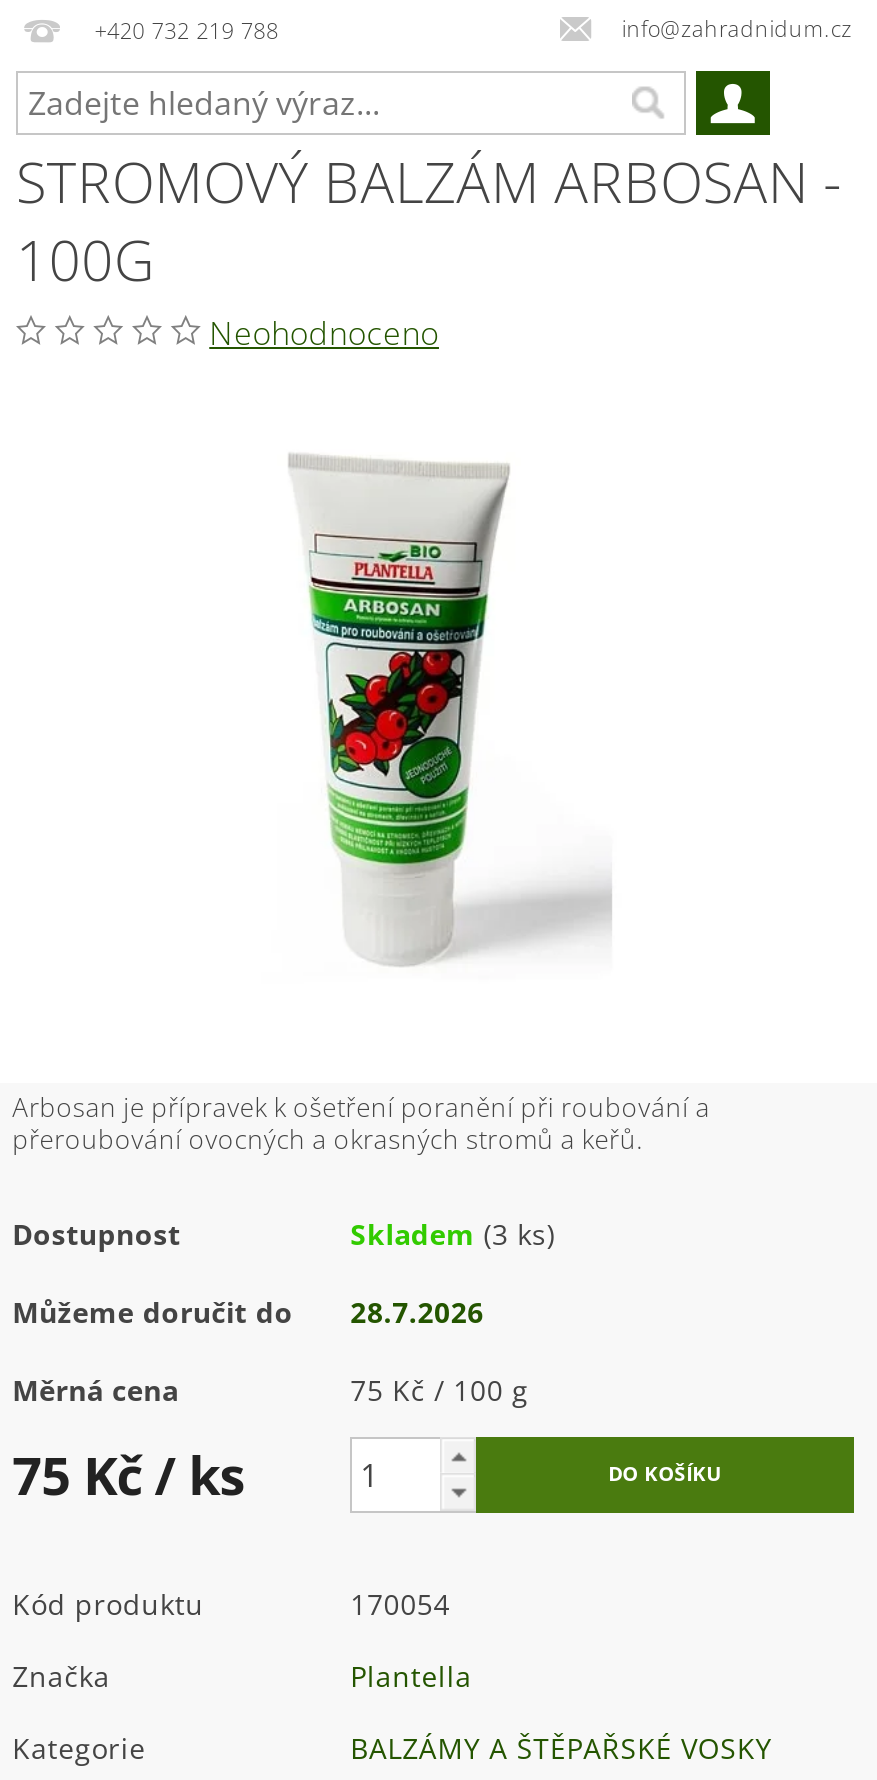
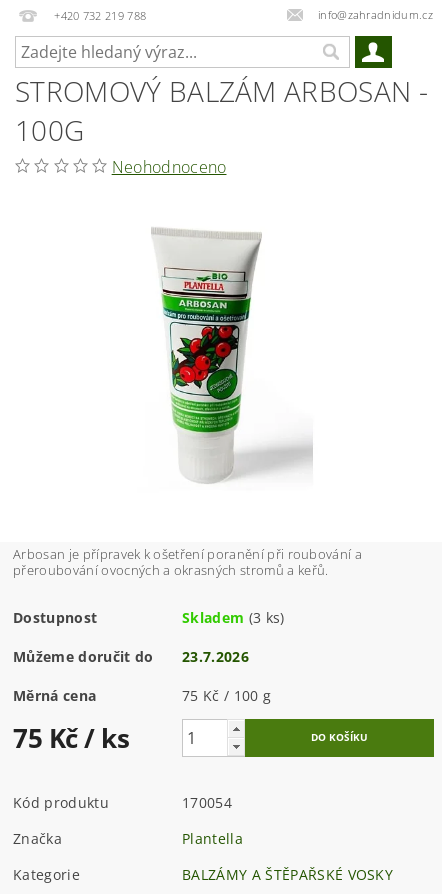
[12,1293,484,1331] Můžeme doručit do 28.7.2026 -> [13,647,249,666] Můžeme doručit do 23.7.2026

